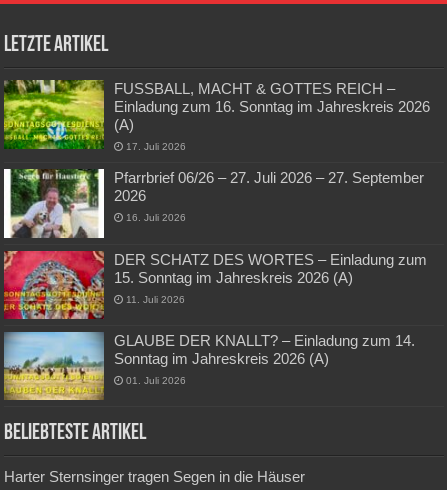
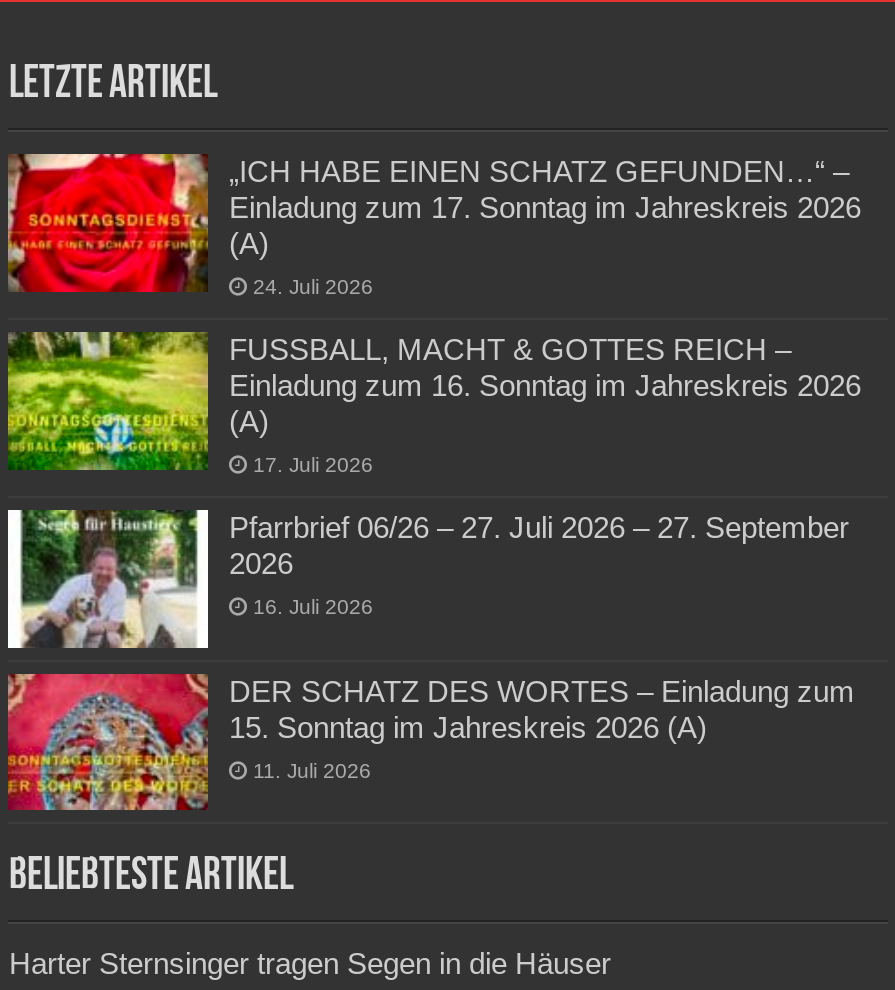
none -> [6,152,861,299] [image] | „ICH HABE EINEN SCHATZ GEFUNDEN…“ – | Einladung zum 17. Sonntag im Jahreskreis 2026 | (A) | 24. Juli 2026
moved [0,78,430,305] -> [0,328,861,781]: [image] | FUSSBALL, MACHT & GOTTES REICH – | Einladung zum 16. Sonntag im Jahreskreis 2026 | ... | 15. Sonntag im Jahreskreis 2026 (A) | 11. Juli 2026
[3,331,415,401] [image] | GLAUBE DER KNALLT? – Einladung zum 14. | Sonntag im Jahreskreis 2026 (A) | 01. Juli 2026 -> none

